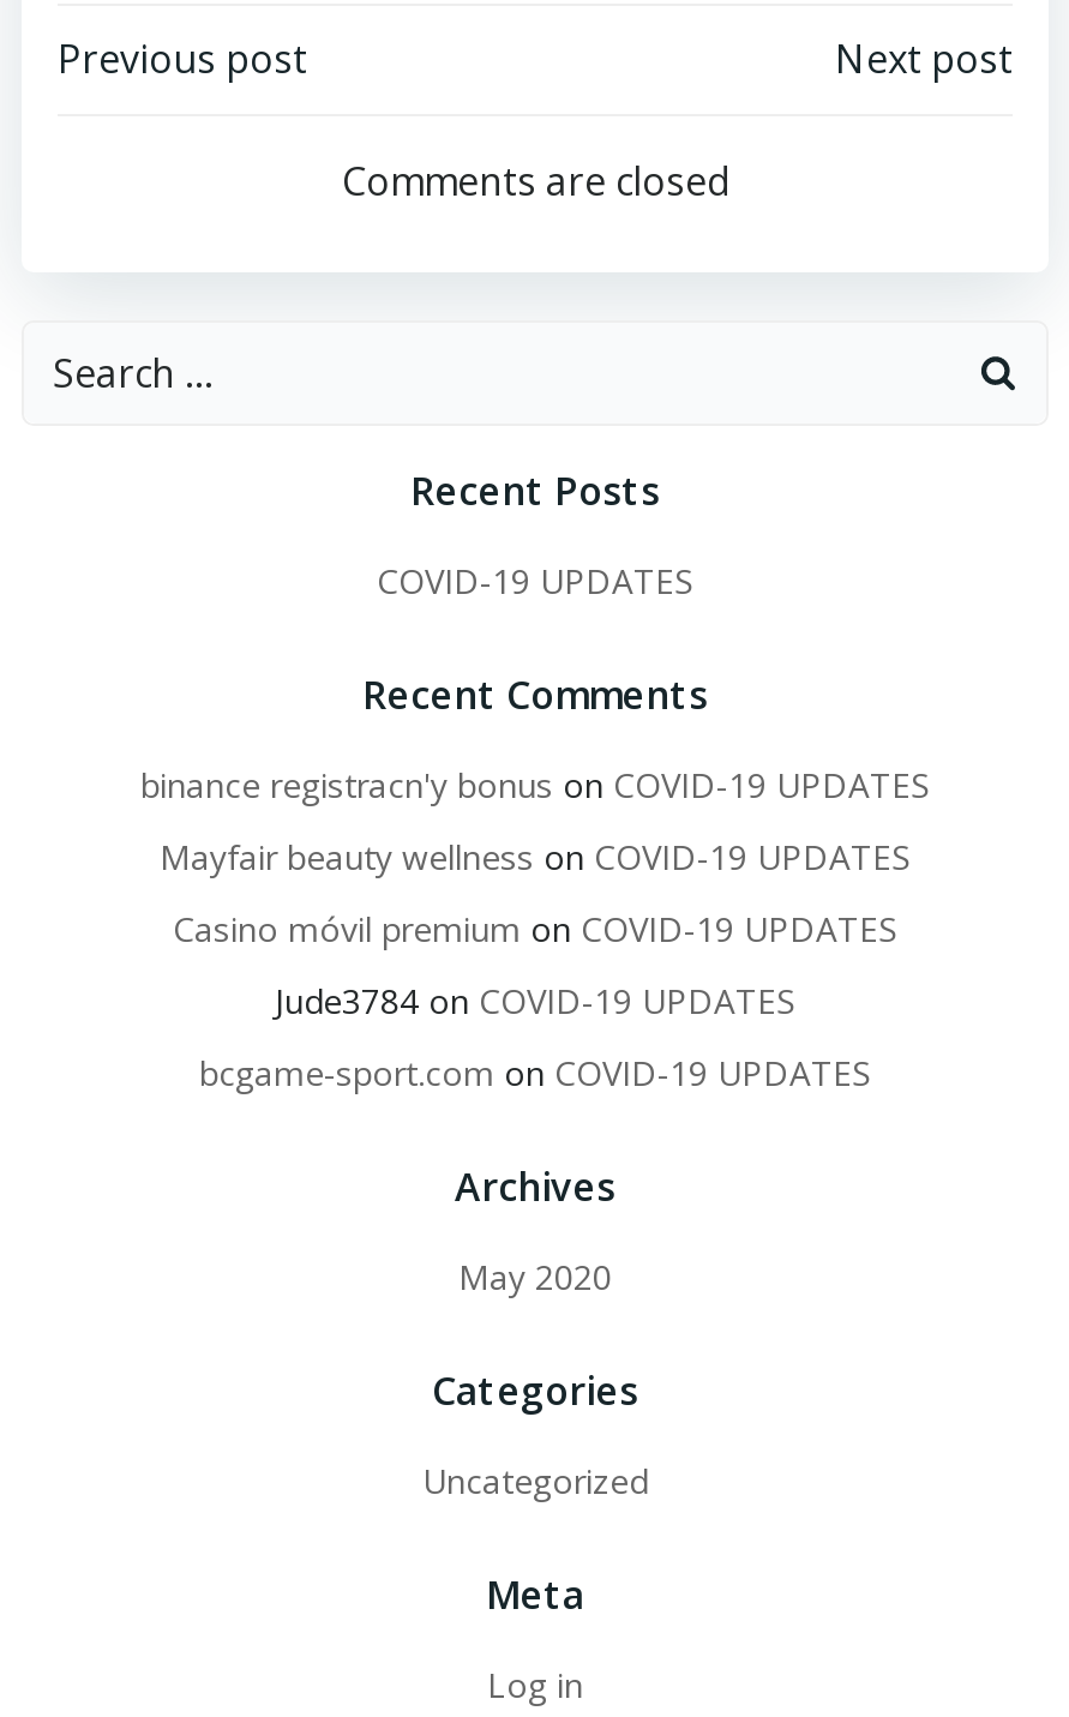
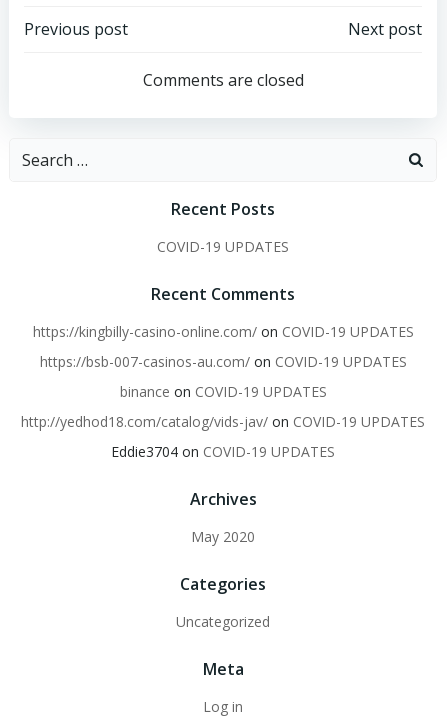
[140,761,930,806] binance registracn'y bonus on COVID-19 UPDATES -> [32,321,413,340] https://kingbilly-casino-online.com/ on COVID-19 UPDATES
[160,833,911,878] Mayfair beauty wellness on COVID-19 UPDATES -> [39,351,406,370] https://bsb-007-casinos-au.com/ on COVID-19 UPDATES
[173,905,897,950] Casino móvil premium on COVID-19 UPDATES -> [119,381,326,400] binance on COVID-19 UPDATES
[275,977,795,1022] Jude3784 on COVID-19 UPDATES -> [21,411,425,430] http://yedhod18.com/catalog/vids-jav/ on COVID-19 UPDATES
[199,1049,871,1094] bcgame-sport.com on COVID-19 UPDATES -> [111,441,335,460] Eddie3704 on COVID-19 UPDATES

